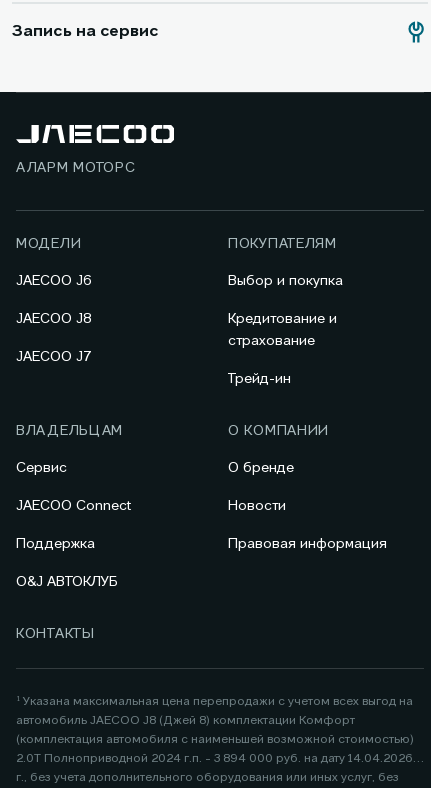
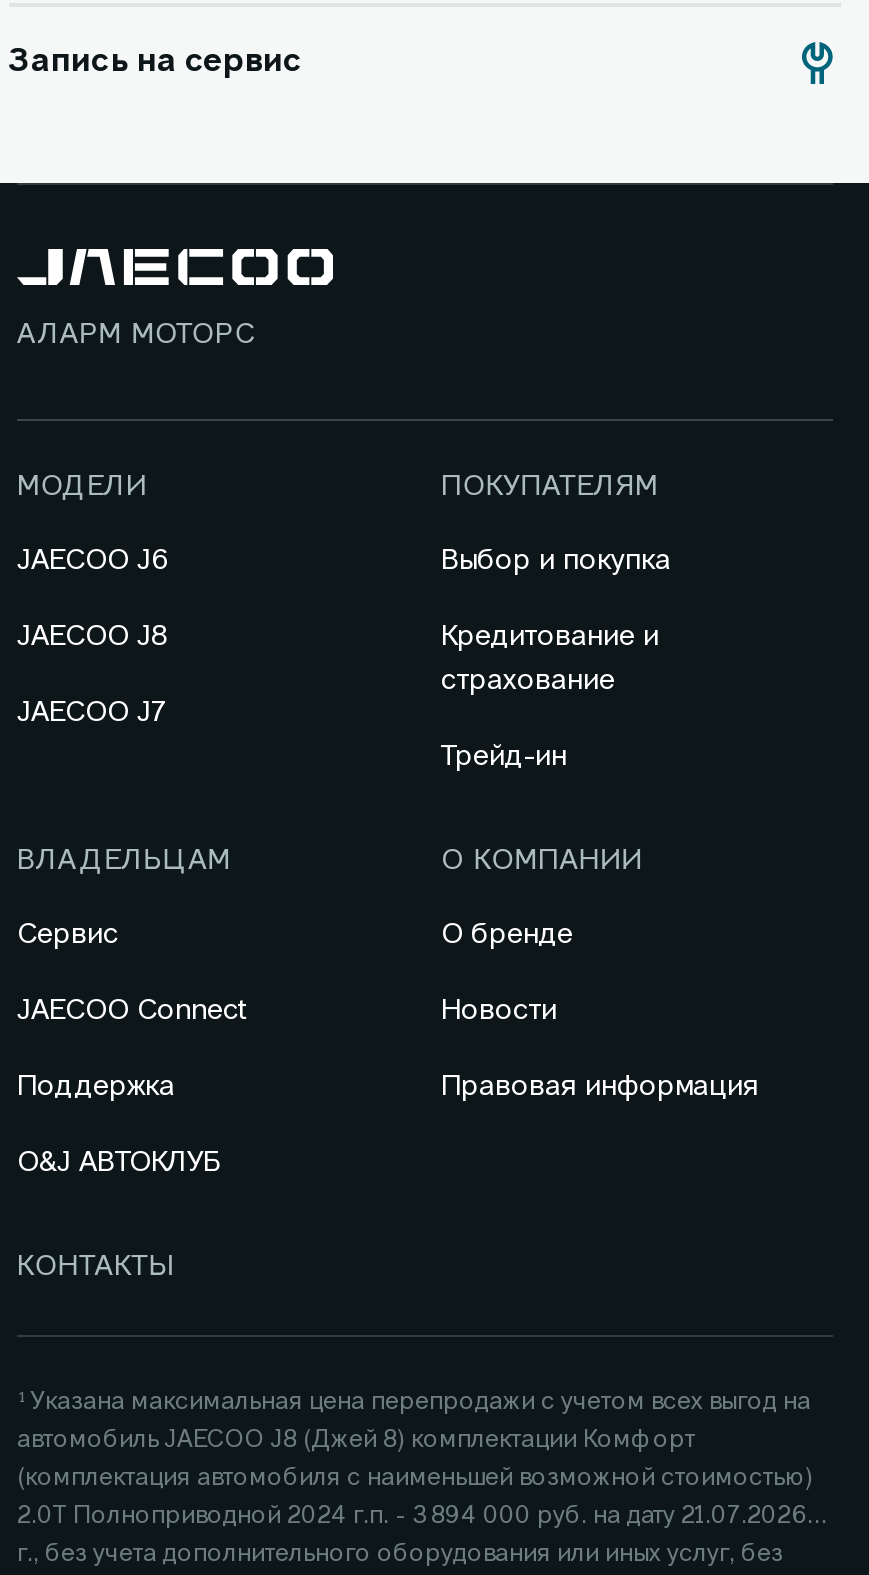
[16,753,413,765] 2.0Т Полноприводной 2024 г.п. - 3 894 000 руб. на дату 14.04.2026 -> [17,1505,807,1529] 2.0Т Полноприводной 2024 г.п. - 3 894 000 руб. на дату 21.07.2026

